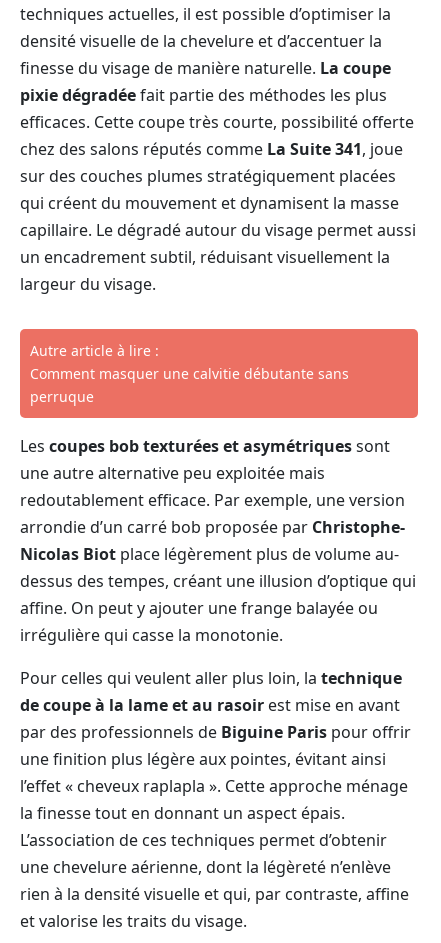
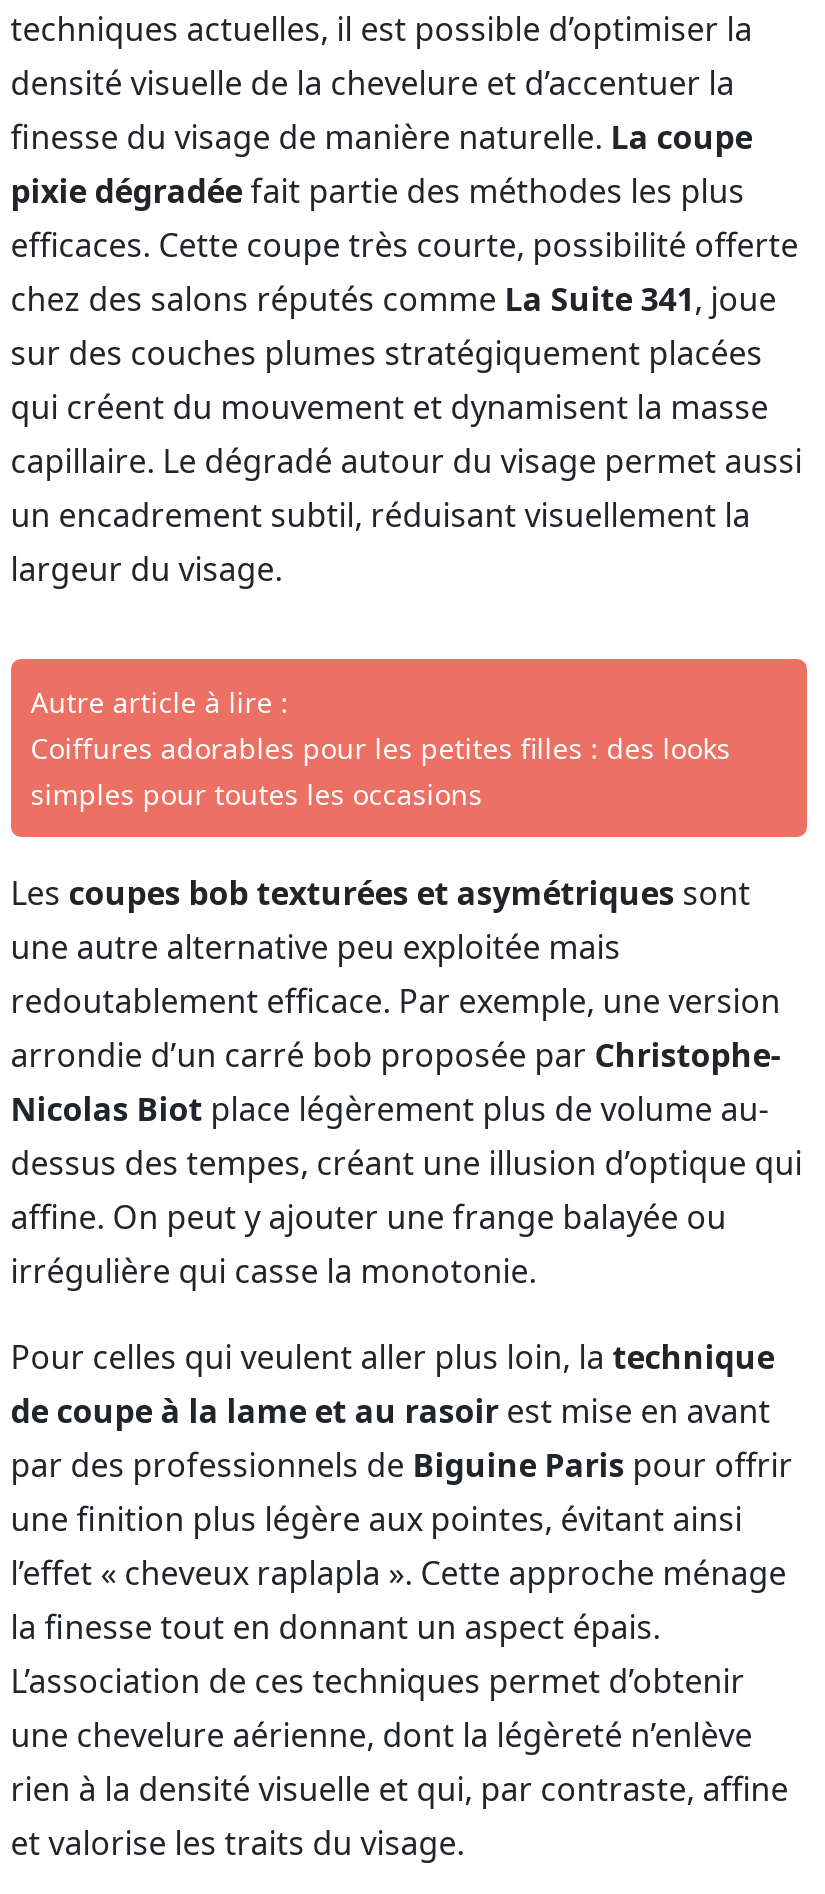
[30,364,349,406] Comment masquer une calvitie débutante sans | perruque -> [31,729,731,813] Coiffures adorables pour les petites filles : des looks | simples pour toutes les occasions

